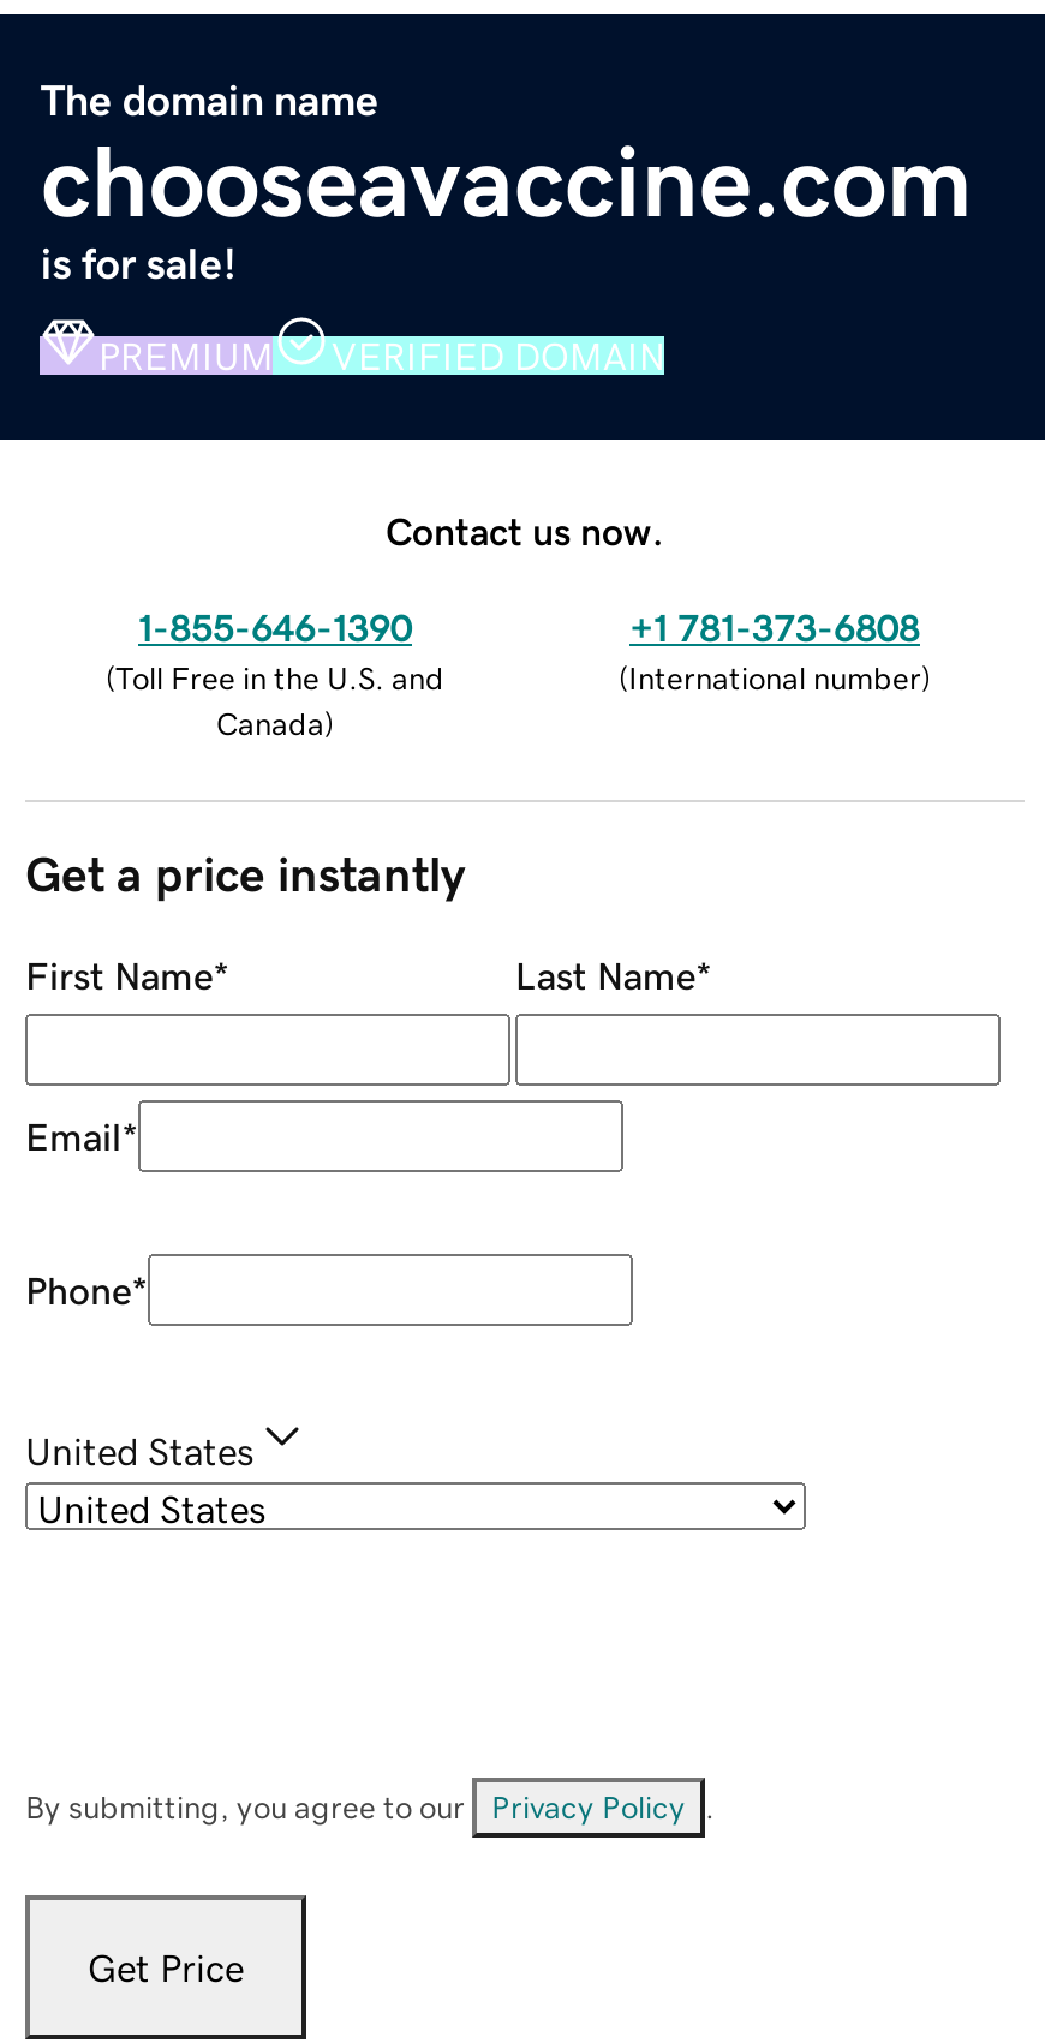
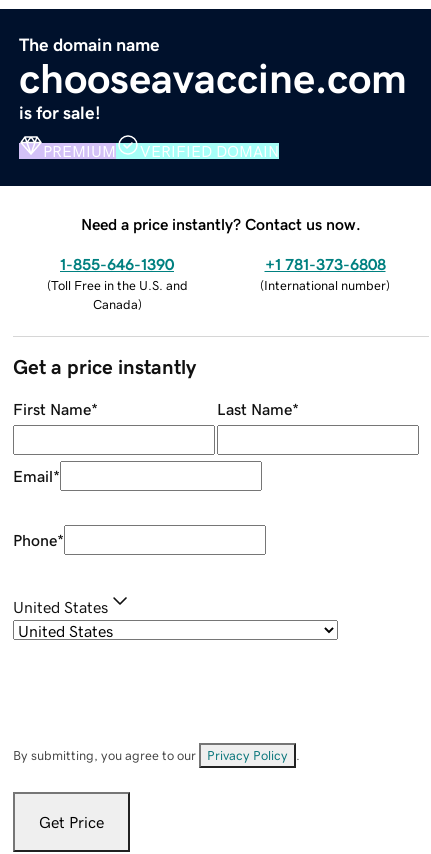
[386,511,664,549] Contact us now. -> [81,216,361,232] Need a price instantly? Contact us now.

